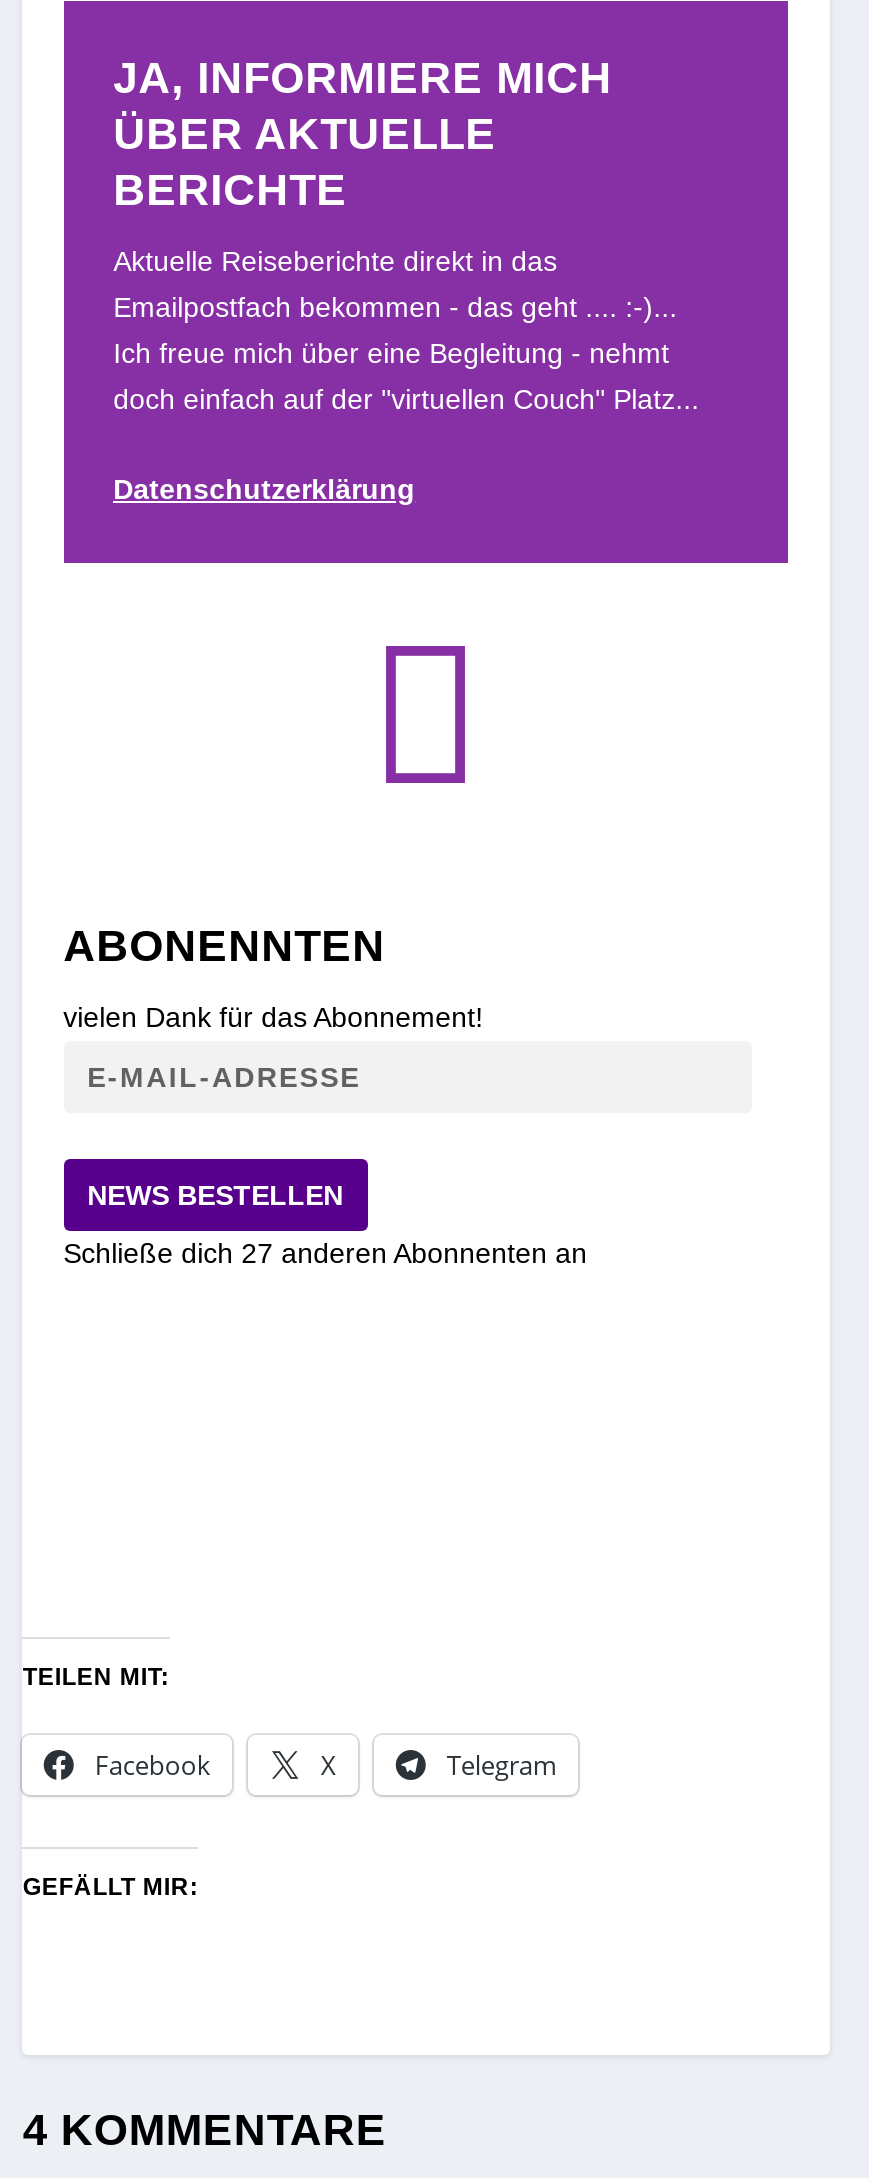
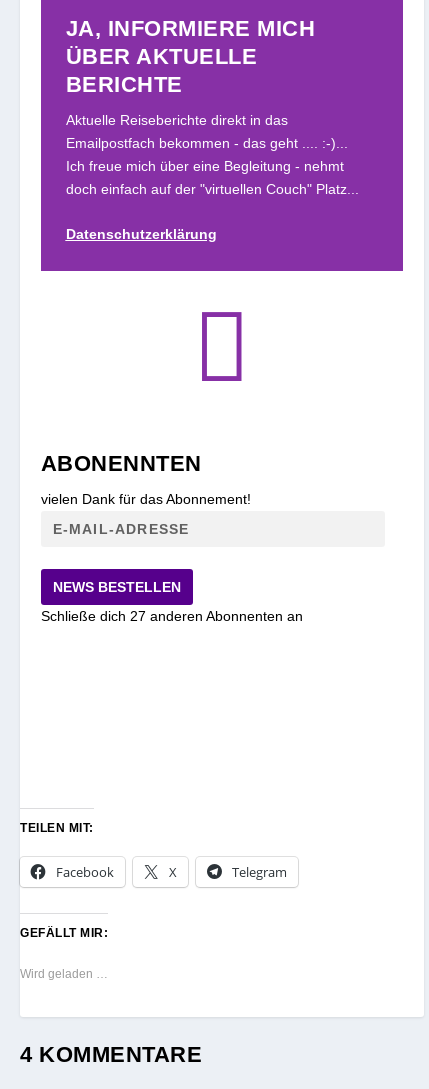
none -> [20,967,108,981] Wird geladen …

